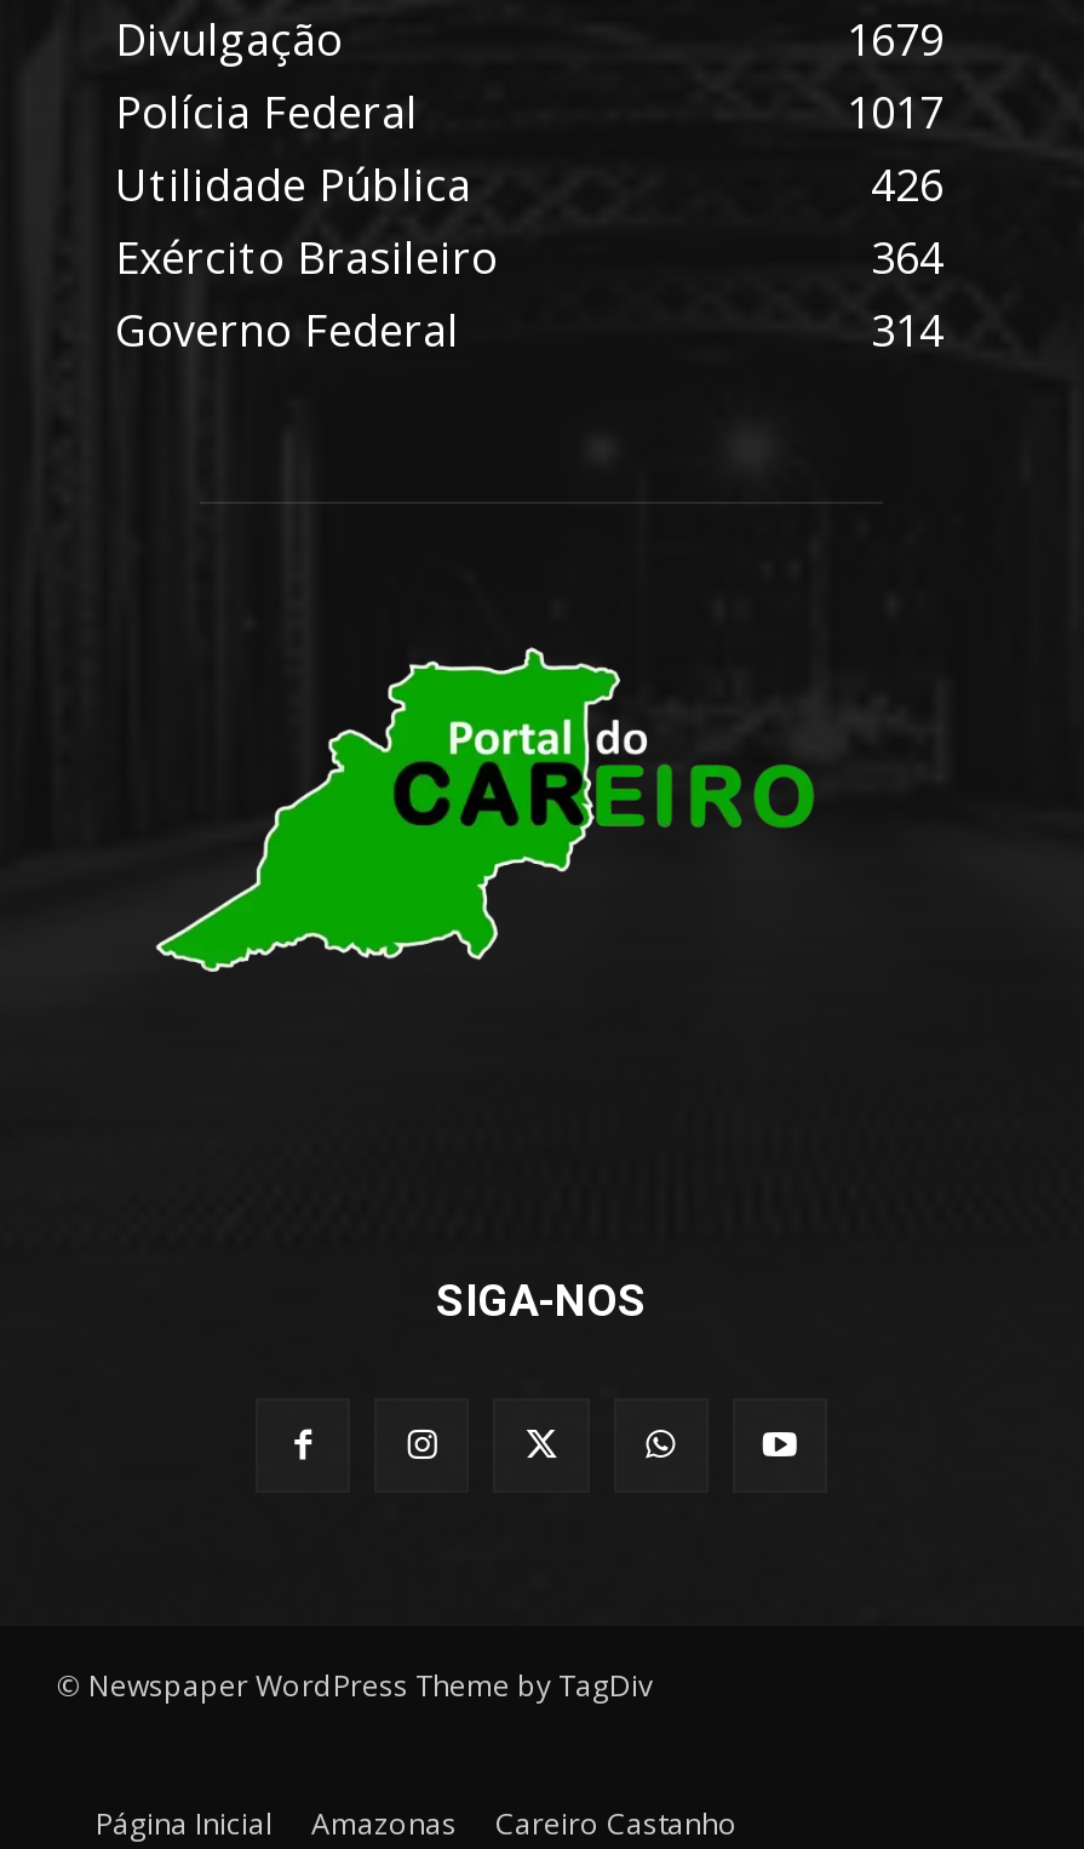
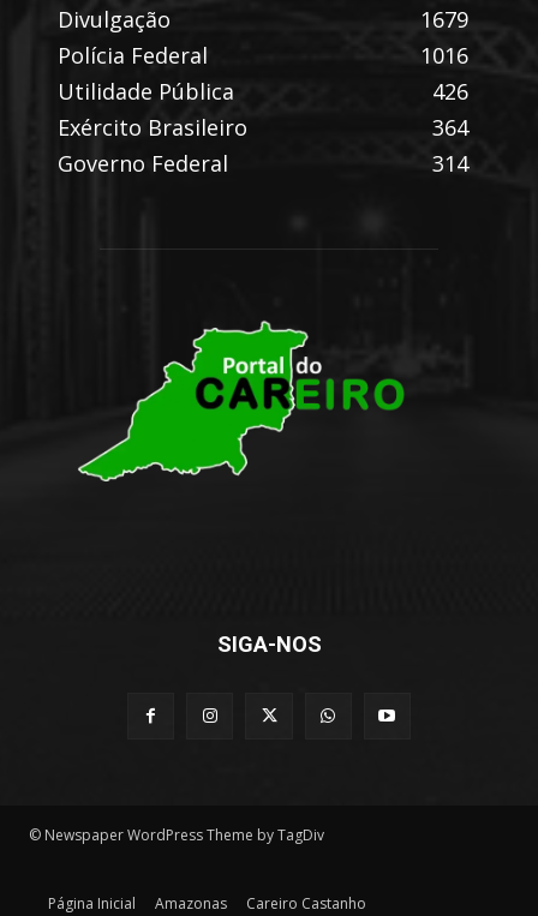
[847,82,944,141] 1017 -> [420,41,468,70] 1016

